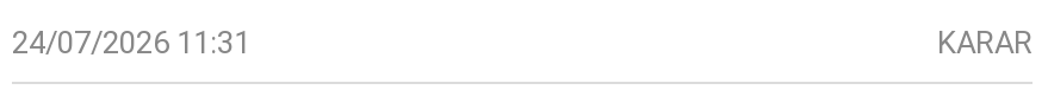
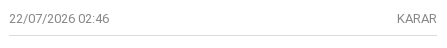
[12,25,250,60] 24/07/2026 11:31 -> [9,10,109,25] 22/07/2026 02:46

